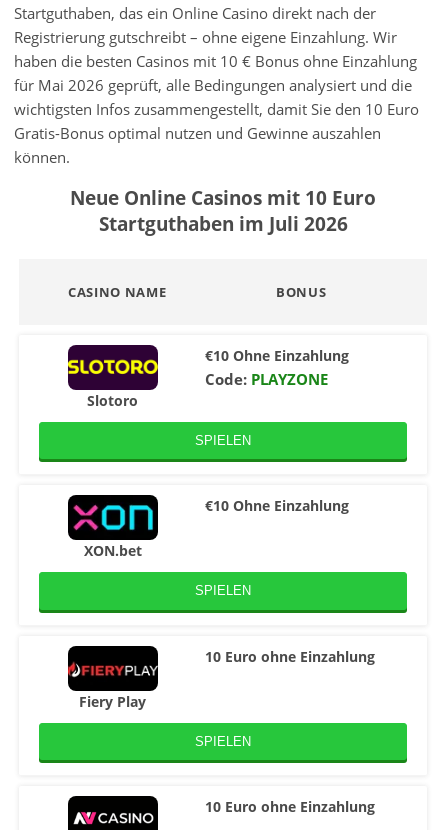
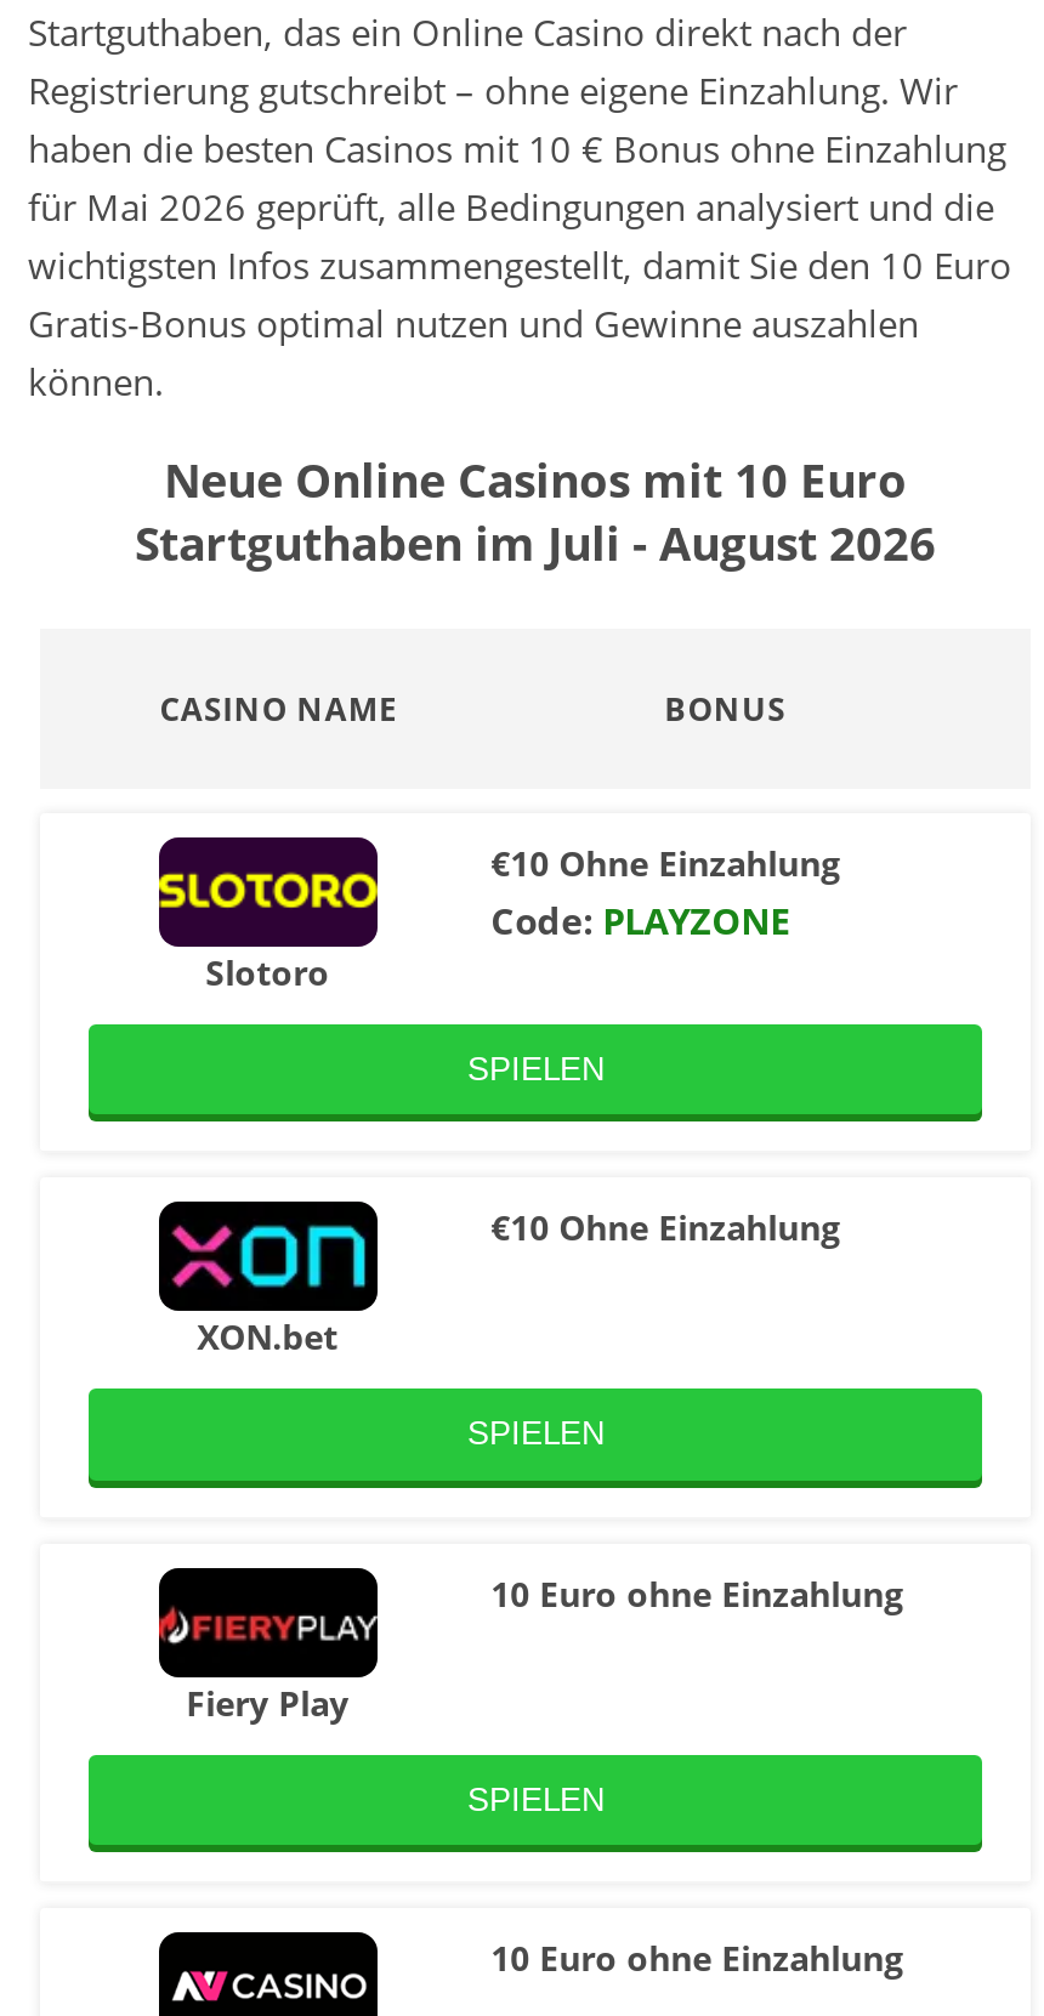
[98,210,347,237] Startguthaben im Juli 2026 -> [135,509,936,574] Startguthaben im Juli - August 2026

